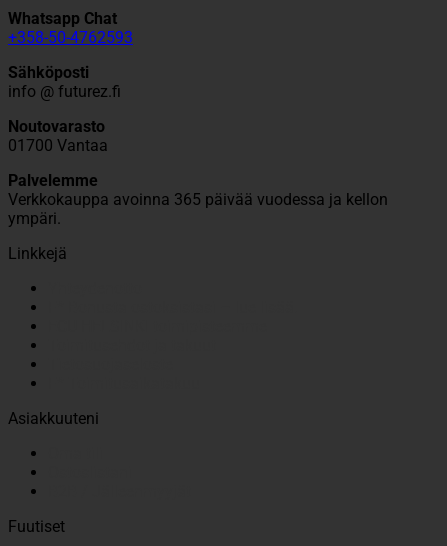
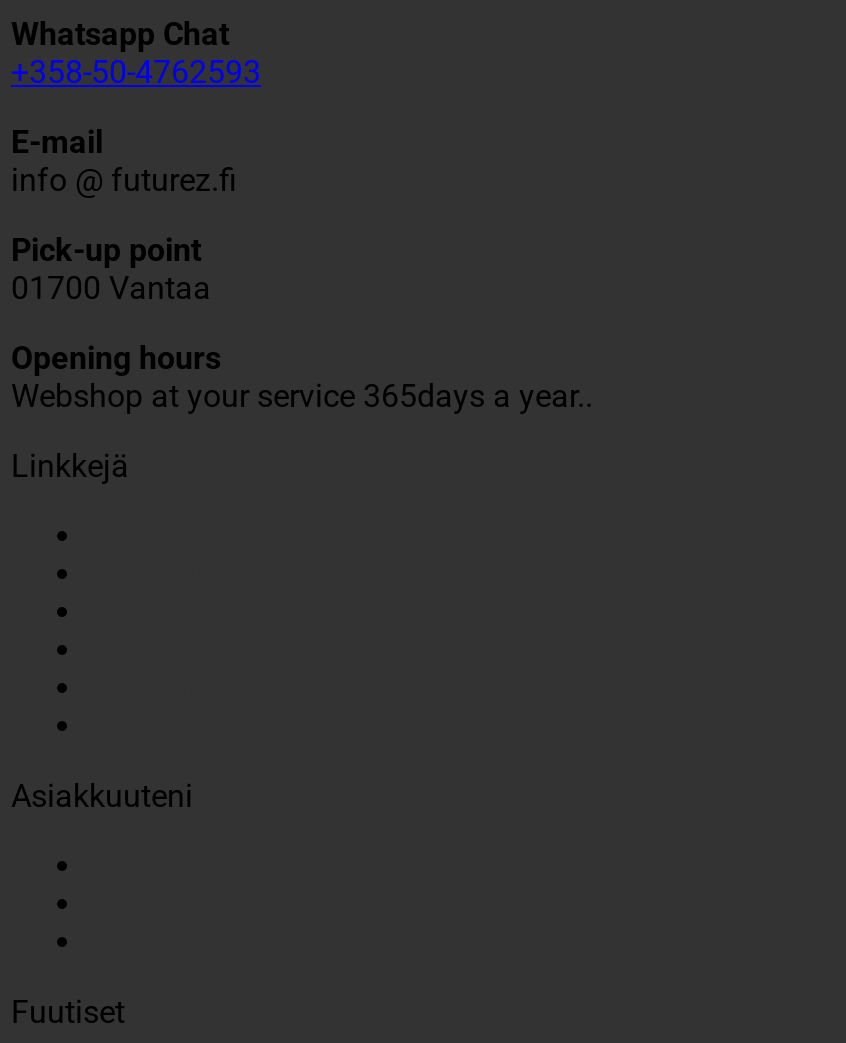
[8,63,89,82] Sähköposti -> [11,123,103,161] E-mail
[8,117,105,136] Noutovarasto -> [11,231,201,269] Pick-up point
[8,171,388,228] Palvelemme | Verkkokauppa avoinna 365 päivää vuodessa ja kellon | ympäri. -> [11,339,593,415] Opening hours | Webshop at your service 365days a year..

